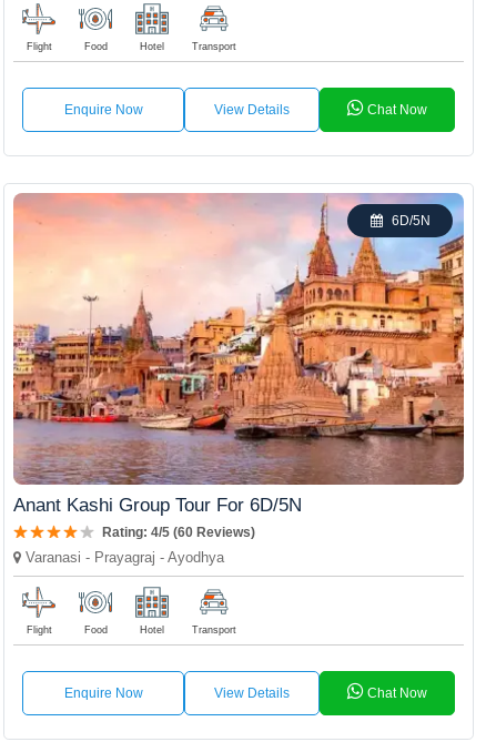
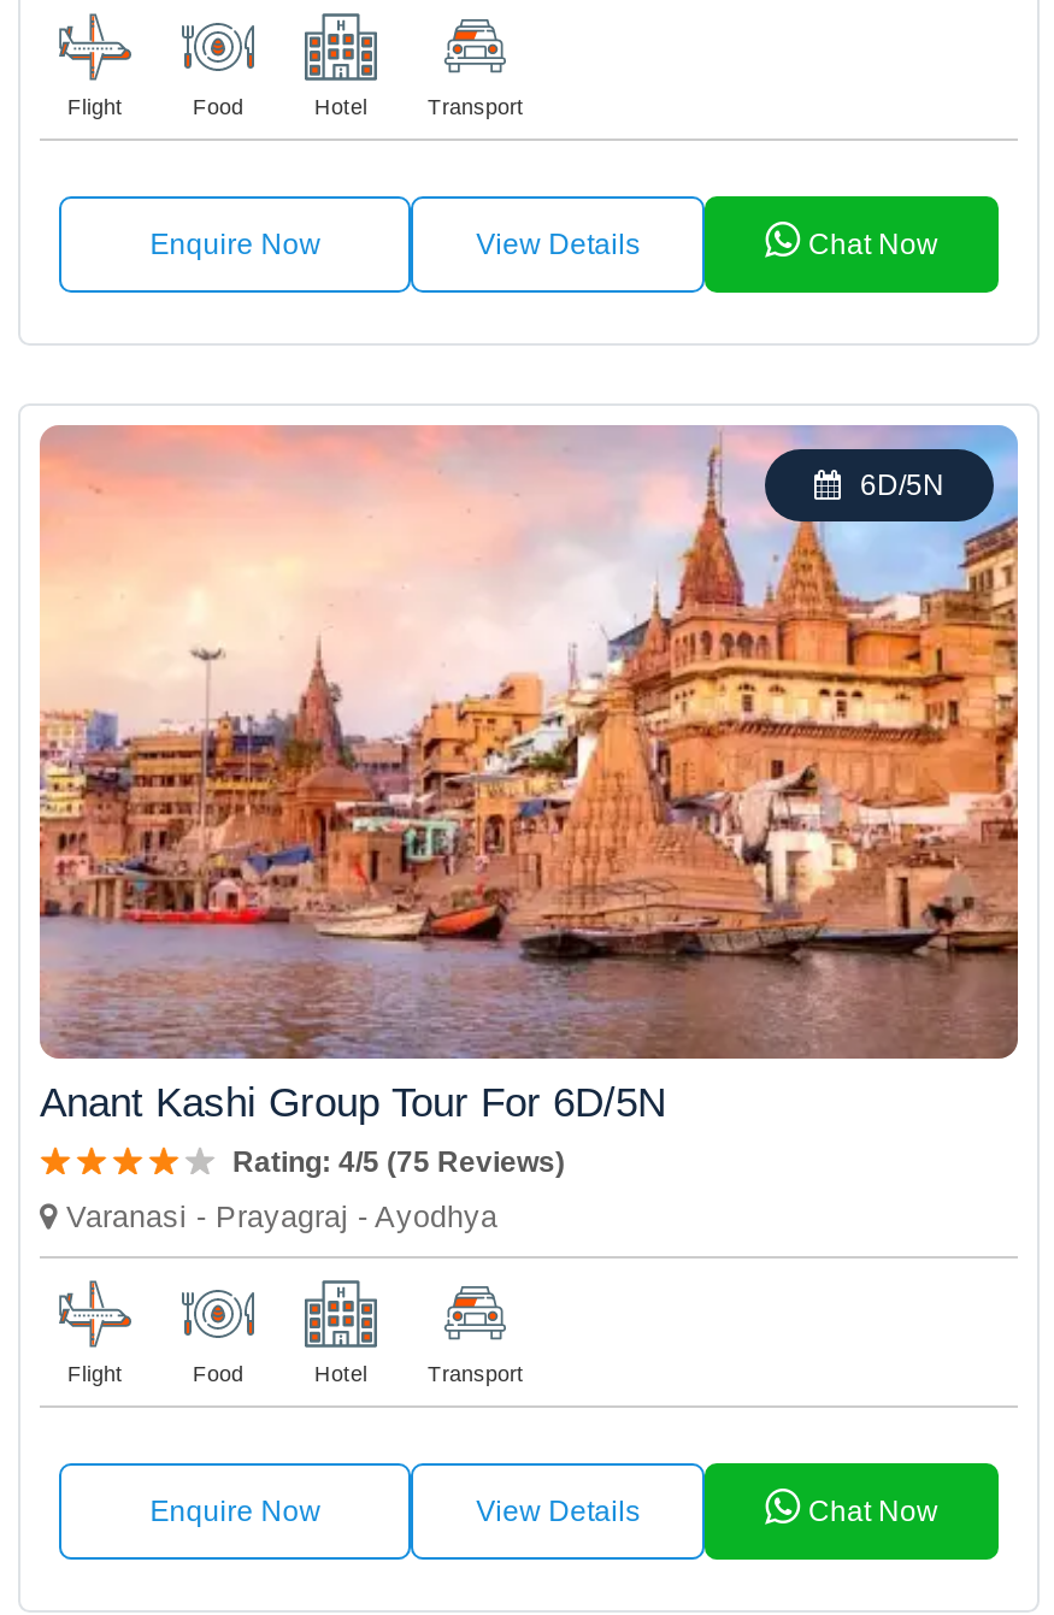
[102,524,255,540] Rating: 4/5 (60 Reviews) -> [232,1144,565,1178] Rating: 4/5 (75 Reviews)

